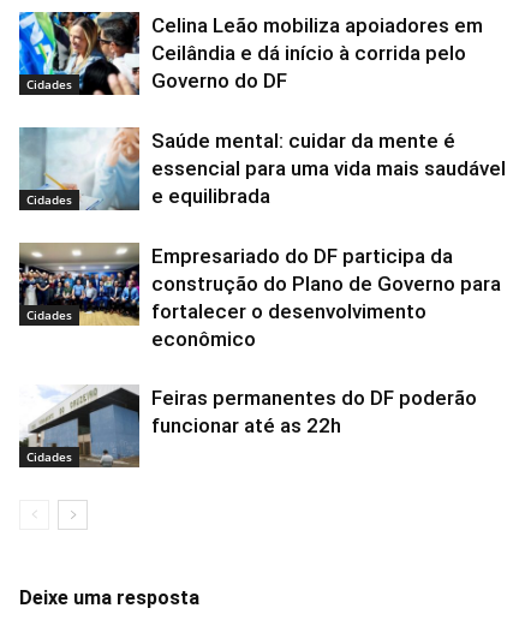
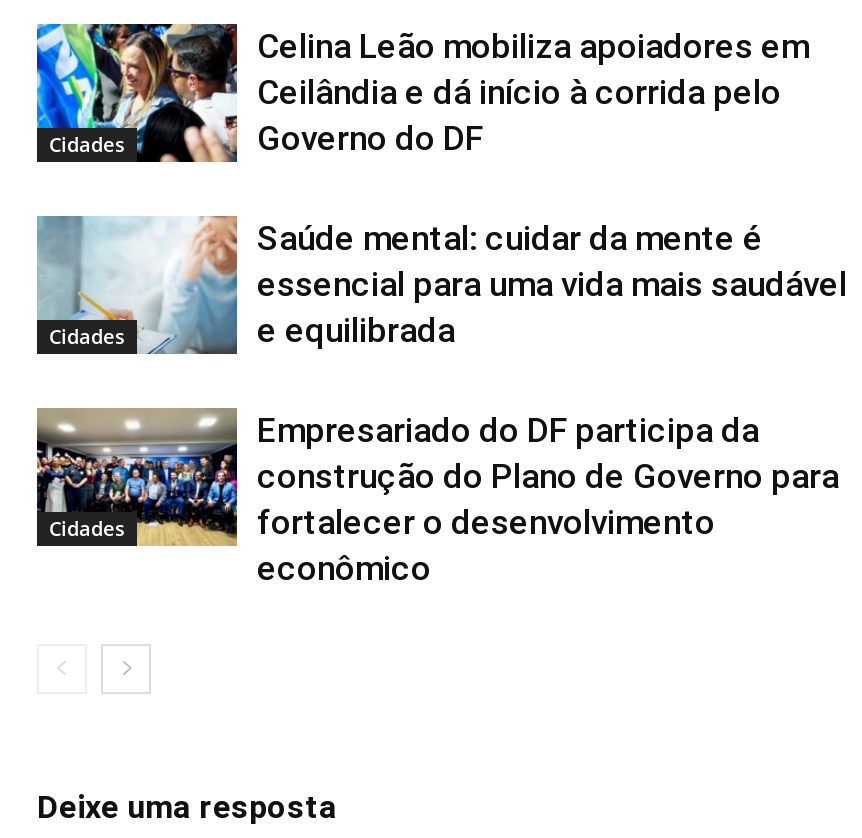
[20,384,141,469] [image] | Cidades -> none
[151,386,477,437] Feiras permanentes do DF poderão | funcionar até as 22h -> none

